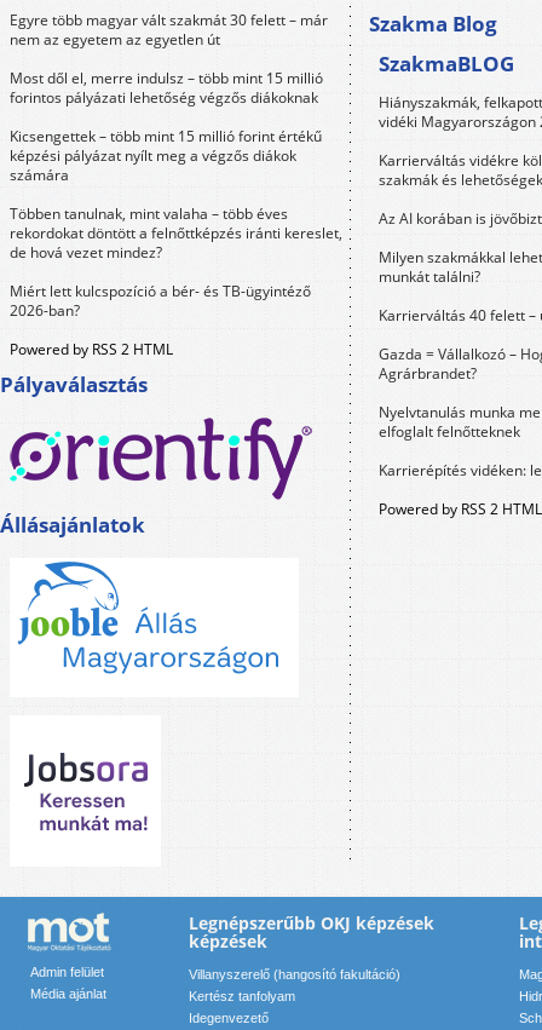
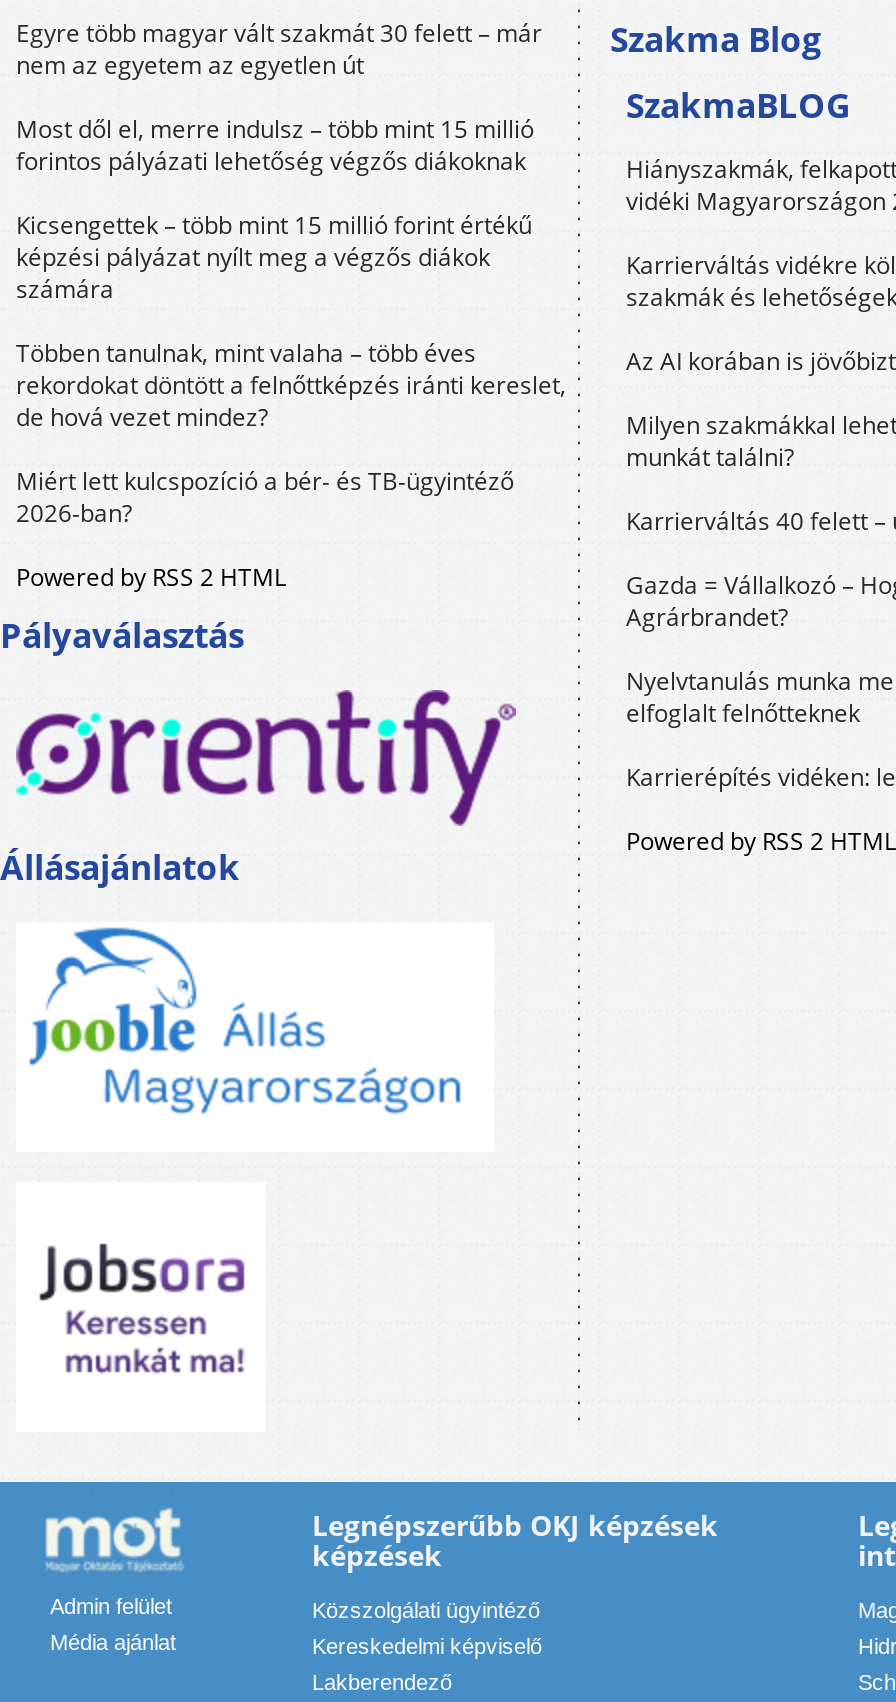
[189,967,400,981] Villanyszerelő (hangosító fakultáció) -> [312,1597,540,1621] Közszolgálati ügyintéző
[189,988,295,1003] Kertész tanfolyam -> [312,1633,542,1657] Kereskedelmi képviselő
[189,1010,269,1025] Idegenvezető -> [312,1669,452,1693] Lakberendező

